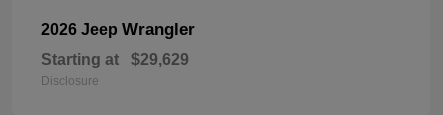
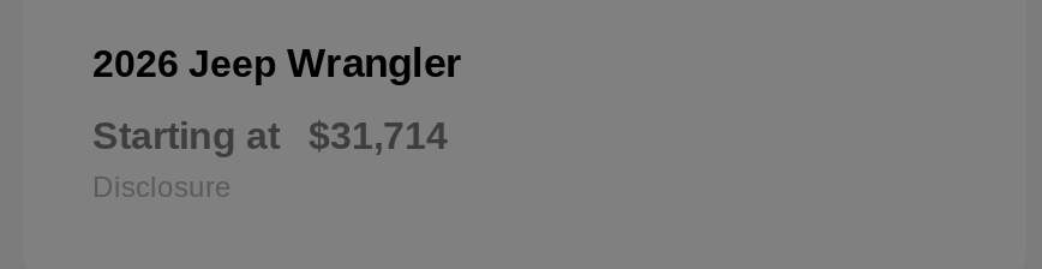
[41,51,189,68] Starting at $29,629 -> [92,115,448,156] Starting at $31,714

